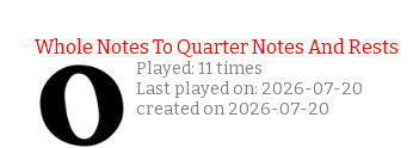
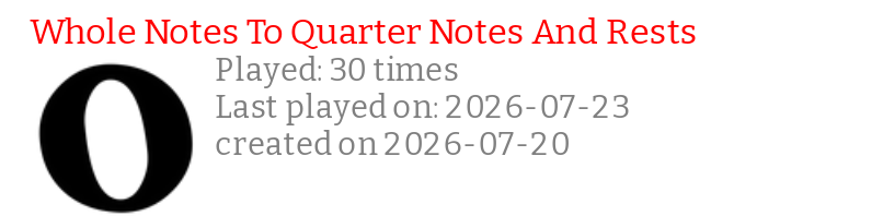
[136,58,262,79] Played: 11 times -> [215,52,459,89] Played: 30 times
[136,79,363,99] Last played on: 2026-07-20 -> [215,89,629,126] Last played on: 2026-07-23

